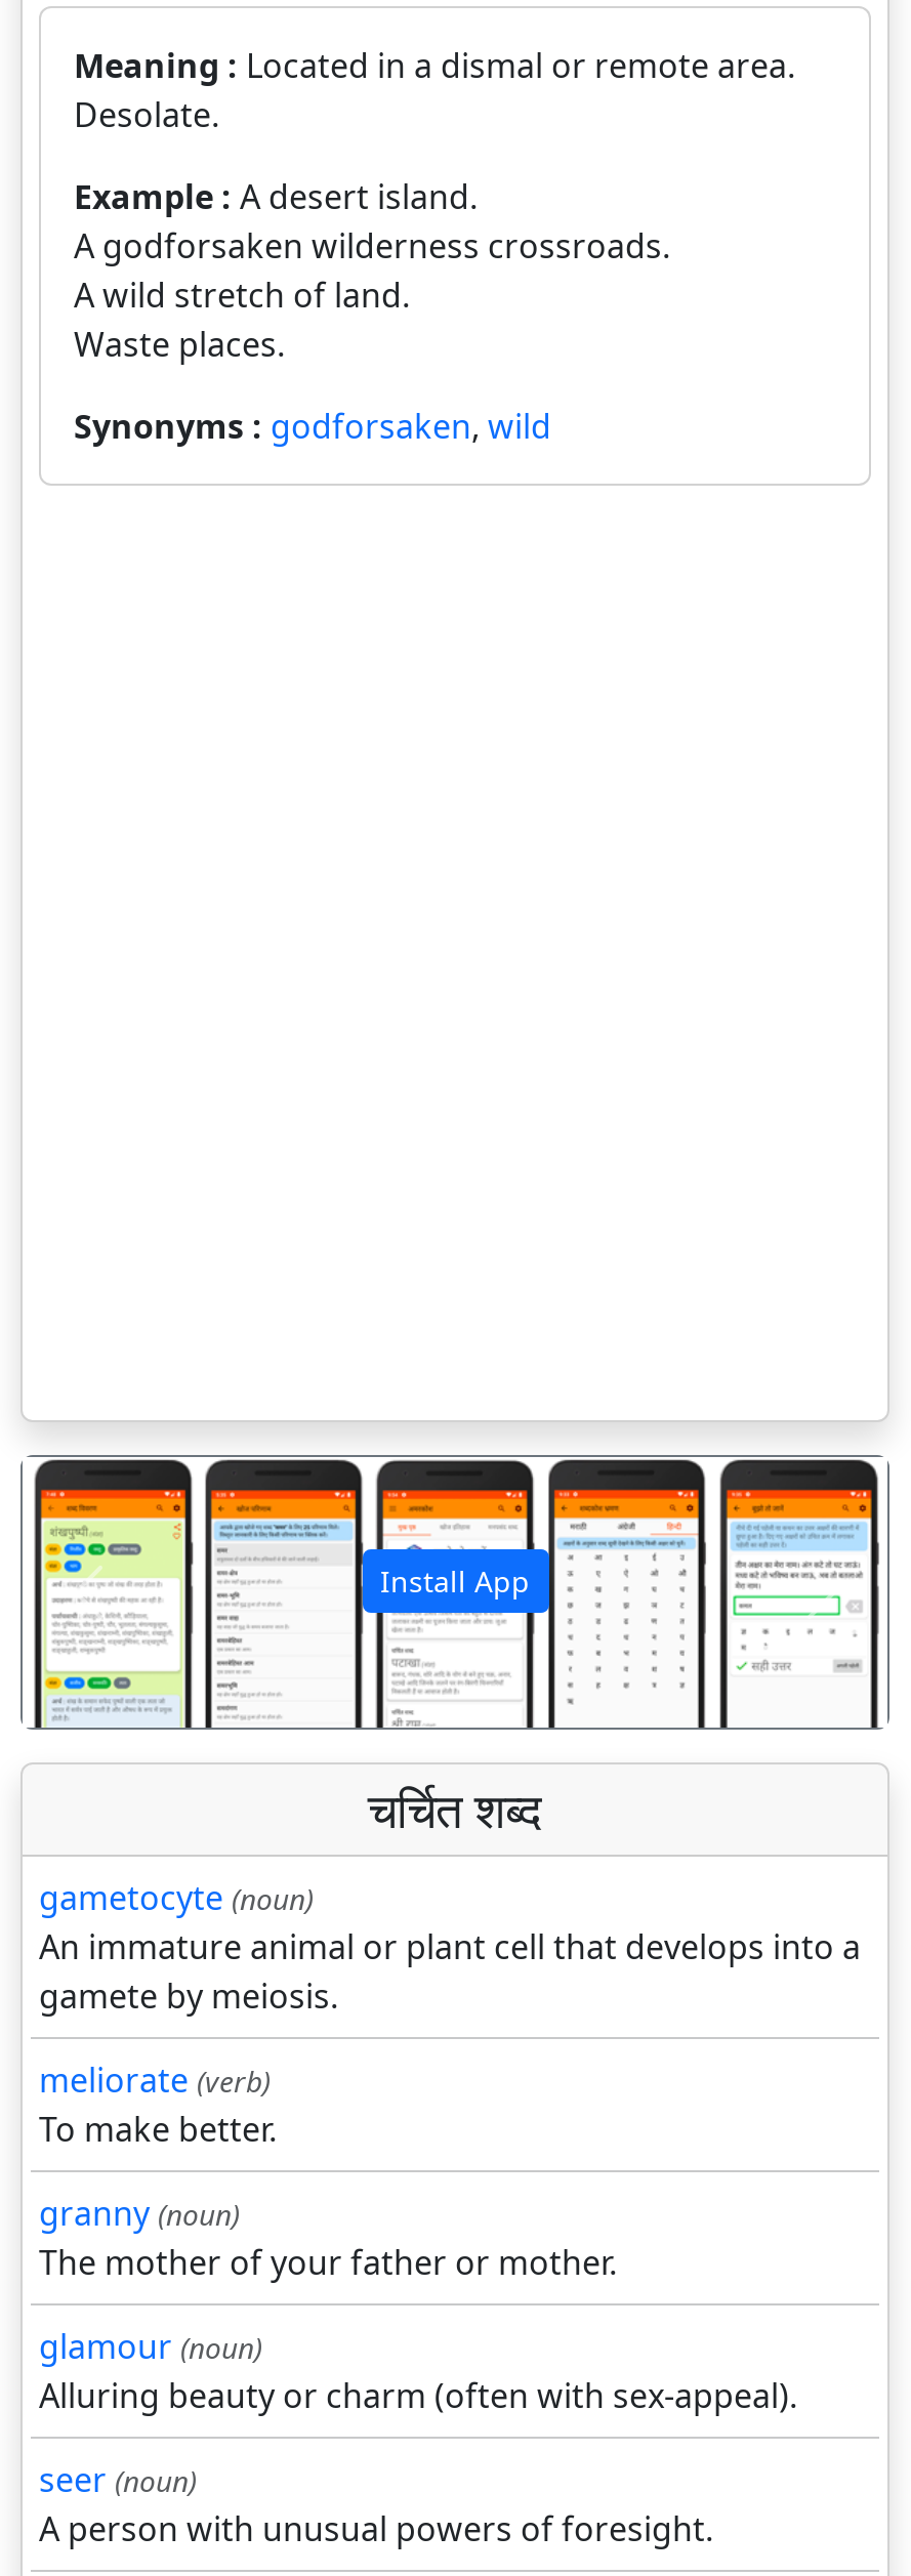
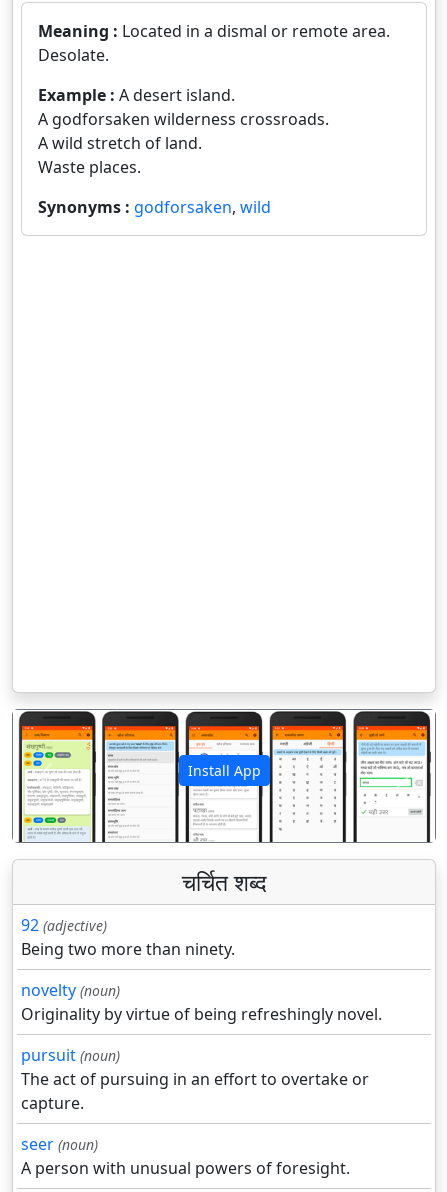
[39,1876,861,2419] gametocyte (noun) | An immature animal or plant cell that develops into a | gamete by meiosis. | meliorate (verb) | To make better. | granny (noun) | The mother of your father or mother. | glamour (noun) | Alluring beauty or charm (often with sex-appeal). -> [21,914,382,1114] 92 (adjective) | Being two more than ninety. | novelty (noun) | Originality by virtue of being refreshingly novel. | pursuit (noun) | The act of pursuing in an effort to overtake or | capture.

